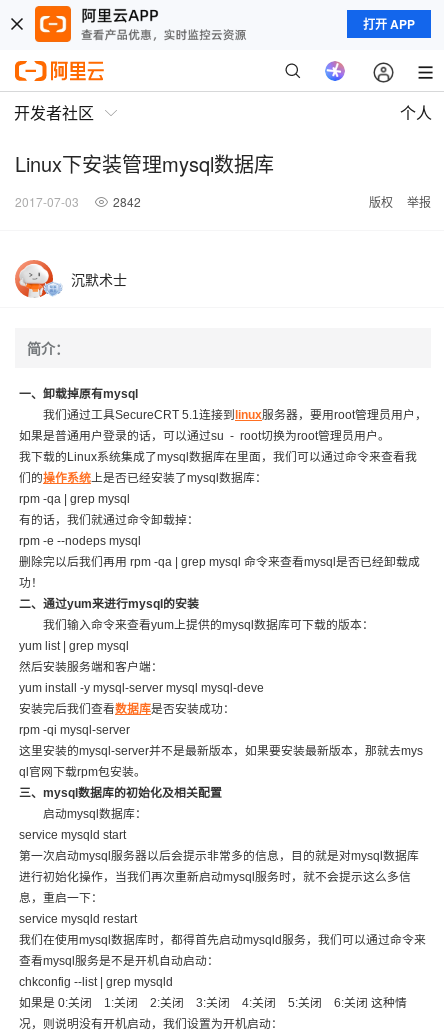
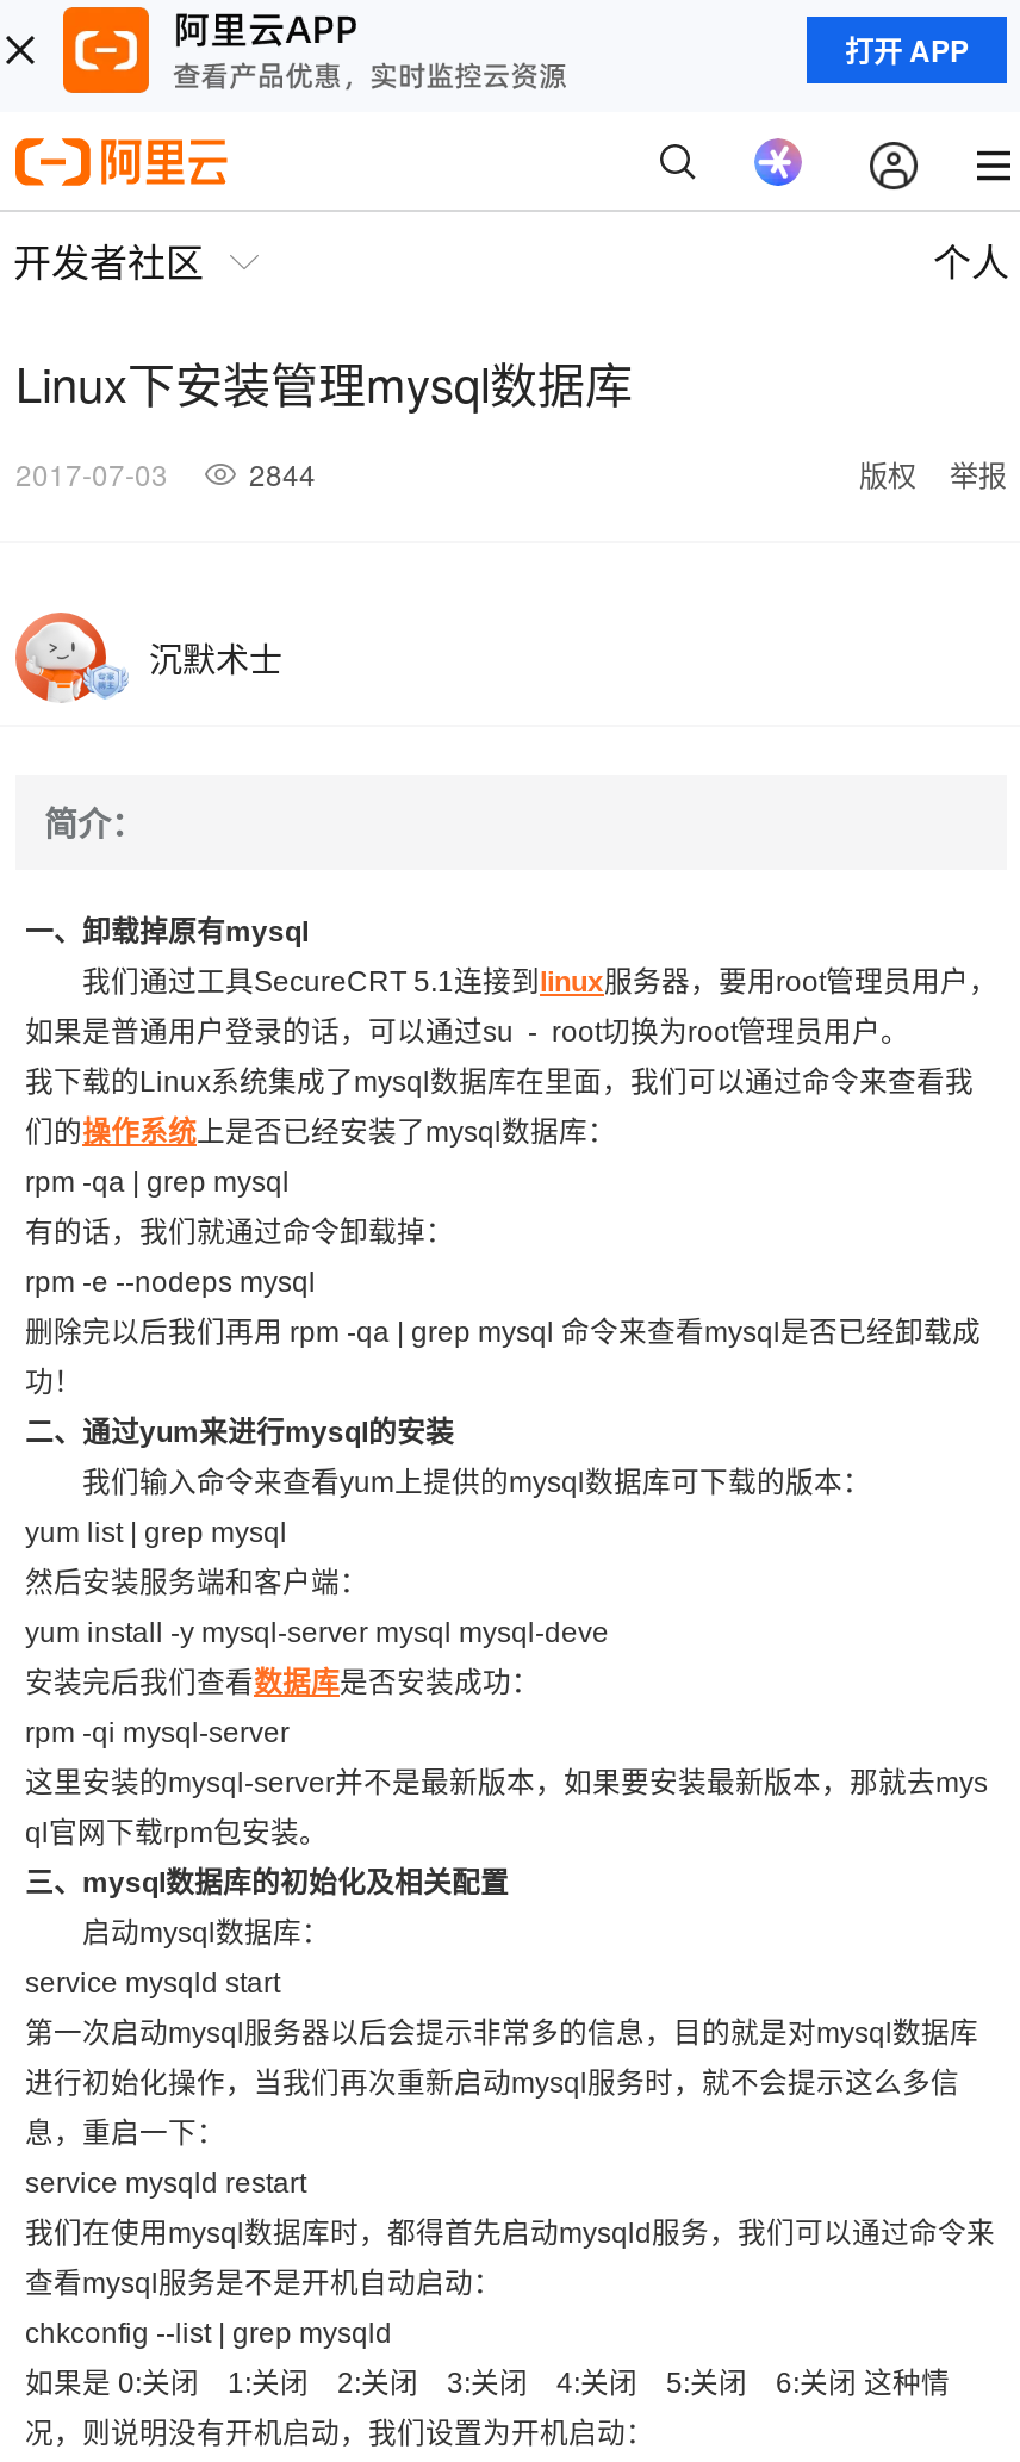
[15,193,141,210] 2017-07-03 2842 -> [15,453,316,493] 2017-07-03 2844

